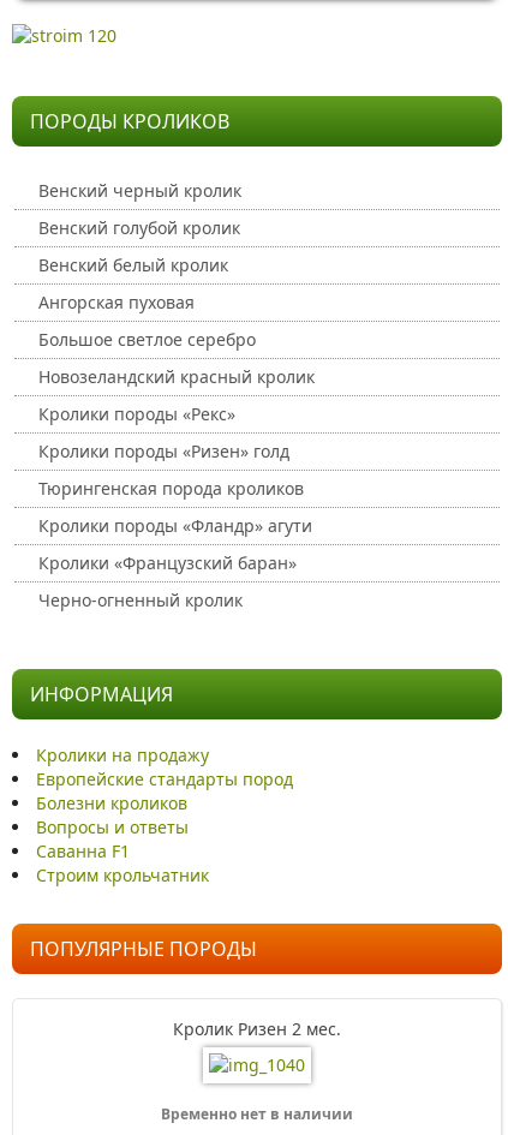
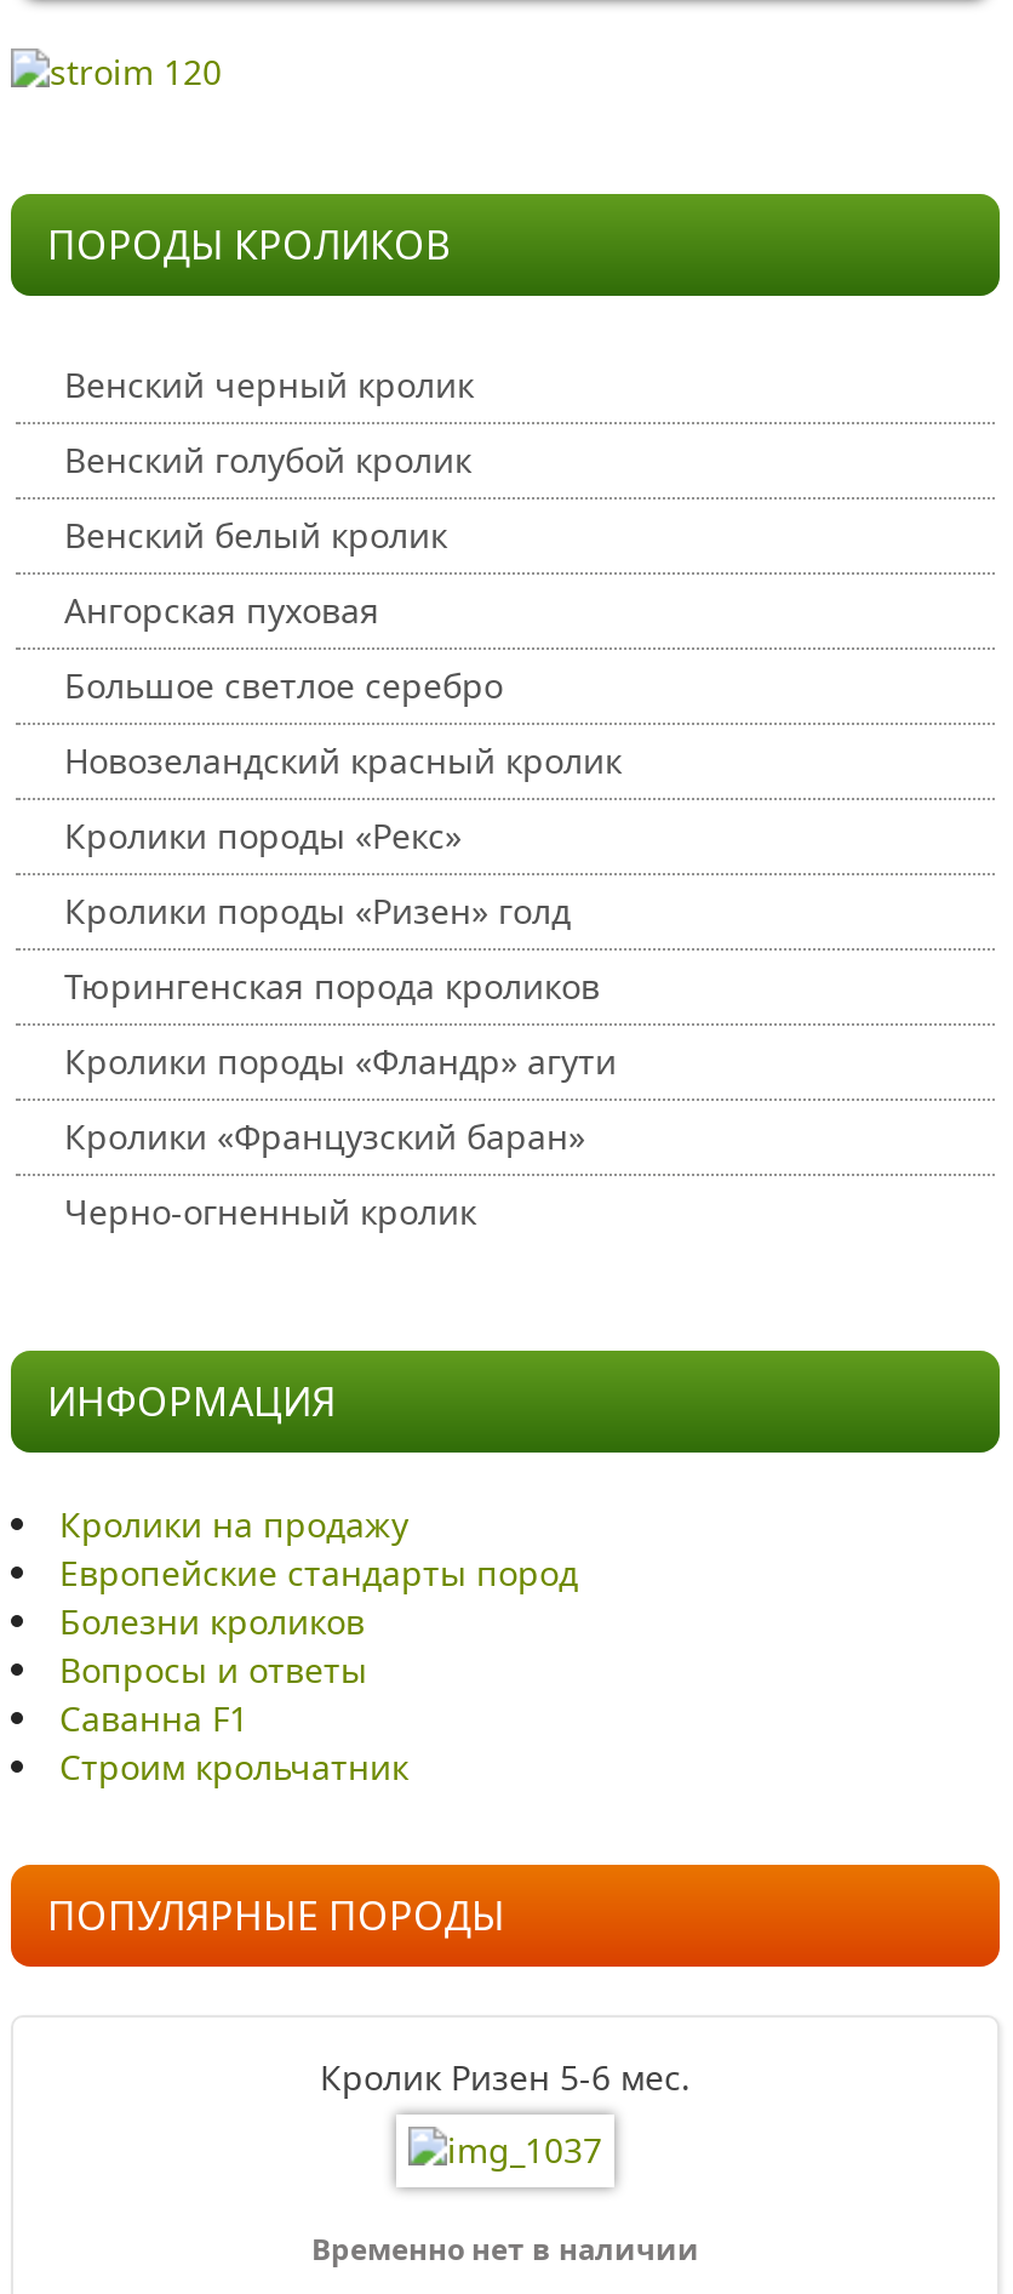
[173,1018,341,1040] Кролик Ризен 2 мес. -> [320,2054,691,2100] Кролик Ризен 5-6 мес.

